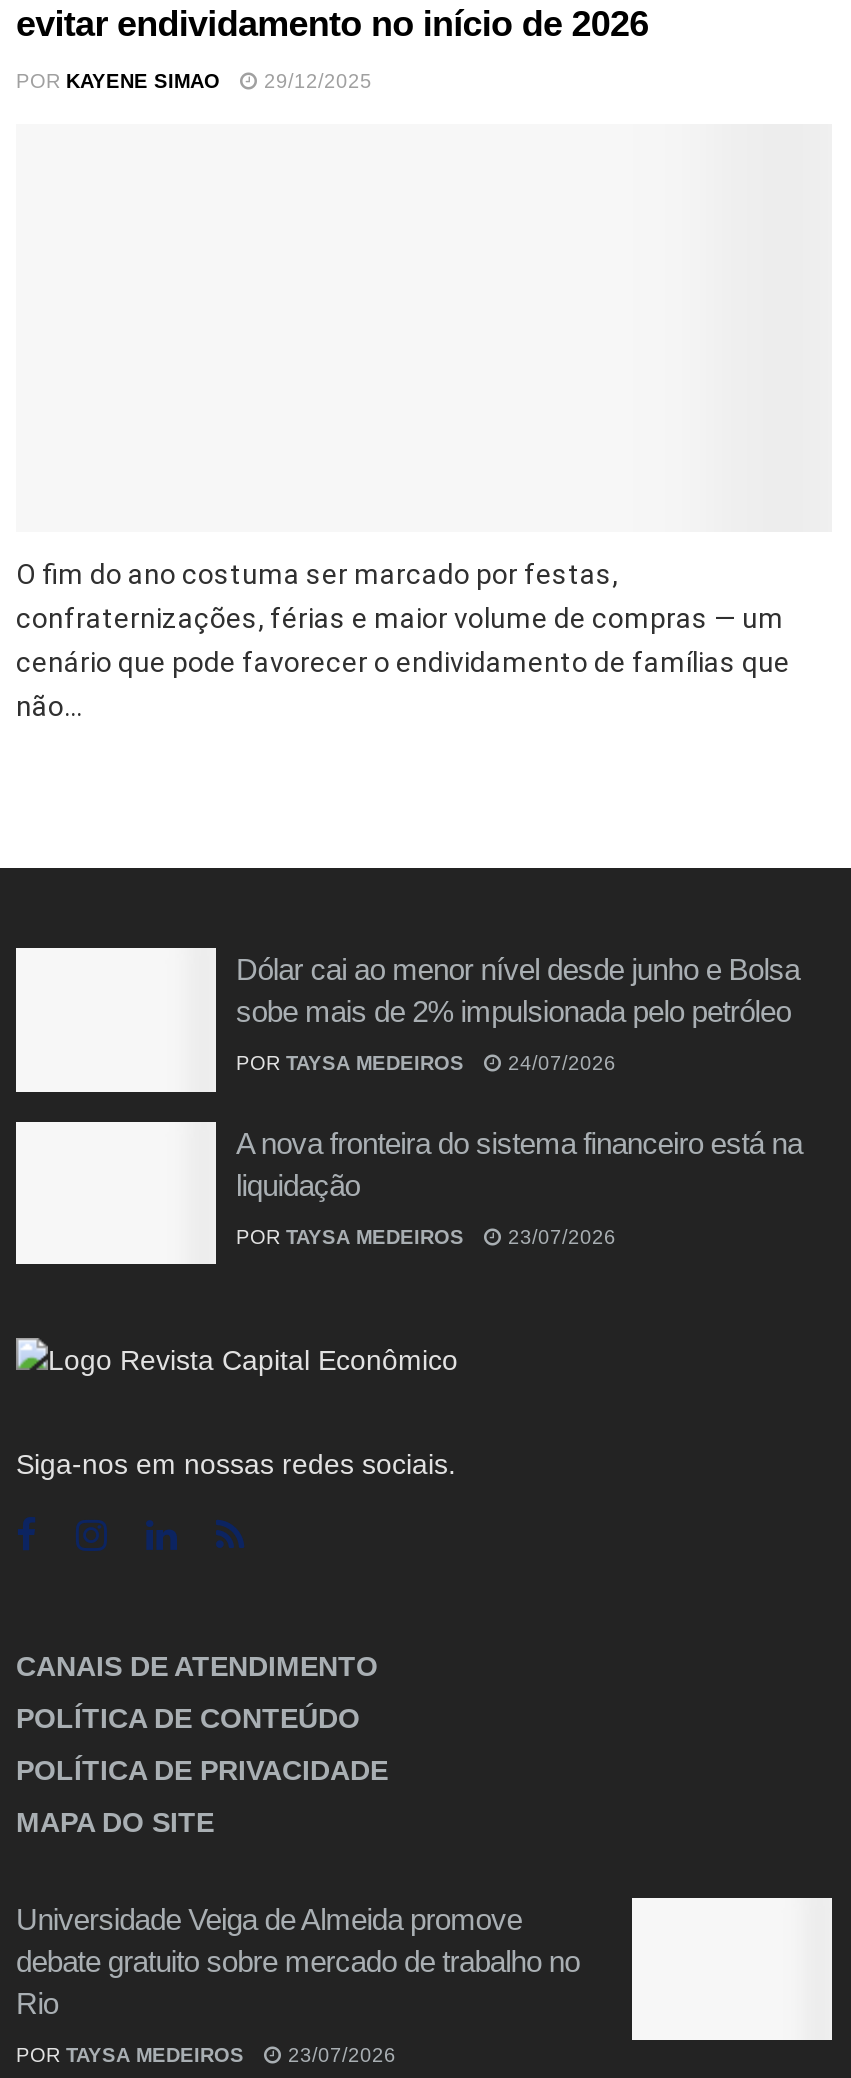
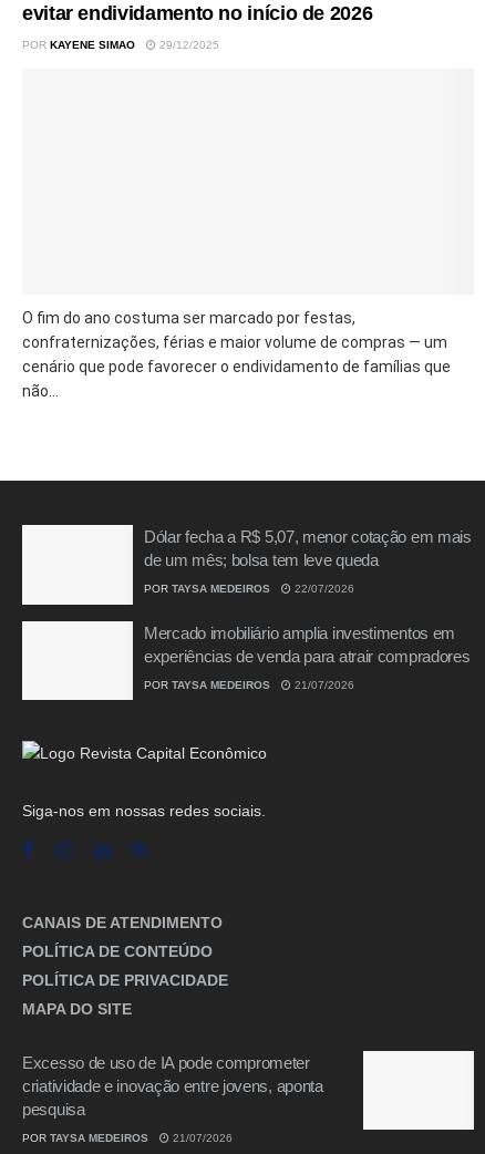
[236,953,800,1029] Dólar cai ao menor nível desde junho e Bolsa | sobe mais de 2% impulsionada pelo petróleo -> [144,528,471,570] Dólar fecha a R$ 5,07, menor cotação em mais | de um mês; bolsa tem leve queda
[236,1053,616,1075] POR TAYSA MEDEIROS 24/07/2026 -> [144,583,354,595] POR TAYSA MEDEIROS 22/07/2026
[236,1126,802,1202] A nova fronteira do sistema financeiro está na | liquidação -> [144,624,470,666] Mercado imobiliário amplia investimentos em | experiências de venda para atrair compradores
[236,1226,616,1248] POR TAYSA MEDEIROS 23/07/2026 -> [144,679,354,691] POR TAYSA MEDEIROS 21/07/2026
[16,1902,580,2020] Universidade Veiga de Almeida promove | debate gratuito sobre mercado de trabalho no | Rio -> [22,1053,323,1118] Excesso de uso de IA pode comprometer | criatividade e inovação entre jovens, aponta | pesquisa
[16,2044,396,2066] POR TAYSA MEDEIROS 23/07/2026 -> [22,1132,233,1144] POR TAYSA MEDEIROS 21/07/2026

